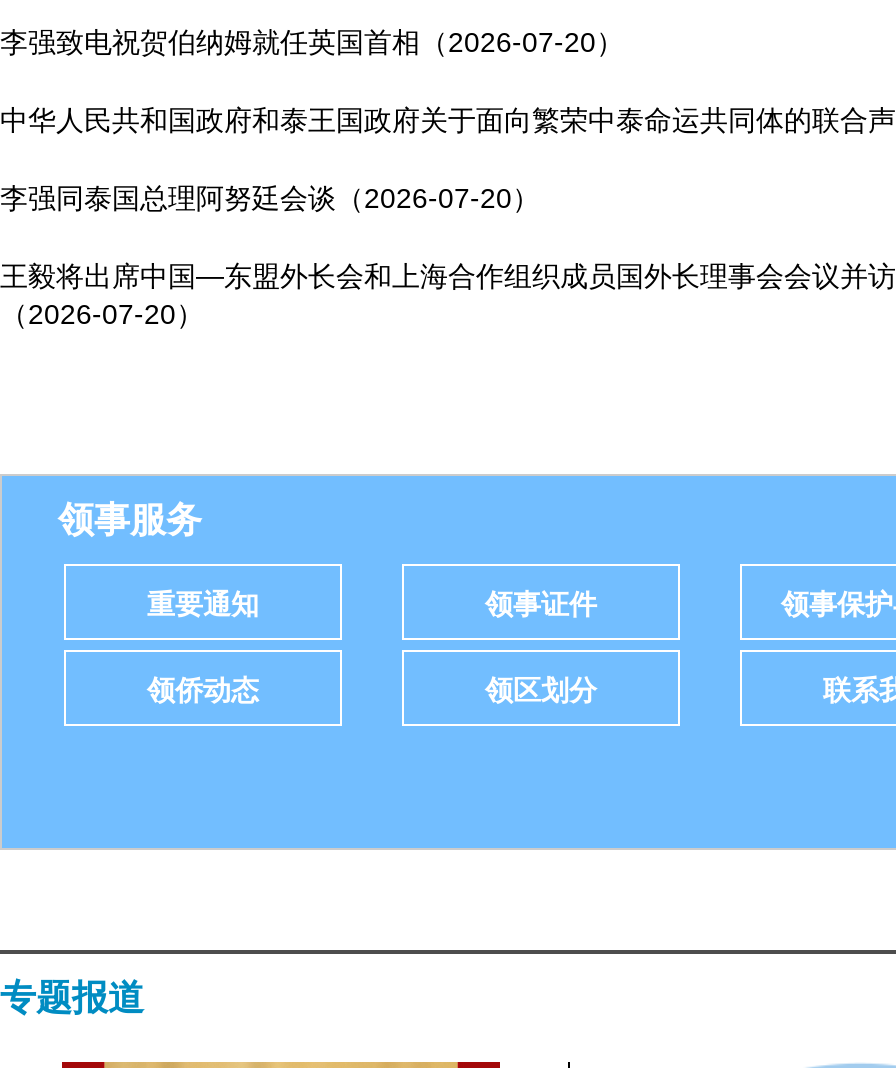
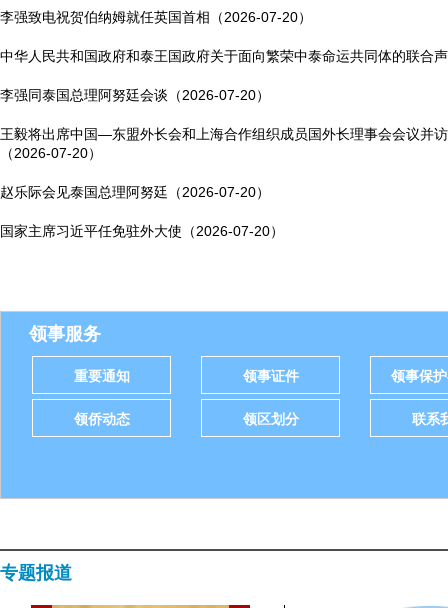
none -> [0,184,284,239] 赵乐际会见泰国总理阿努廷（2026-07-20） | 国家主席习近平任免驻外大使（2026-07-20）

